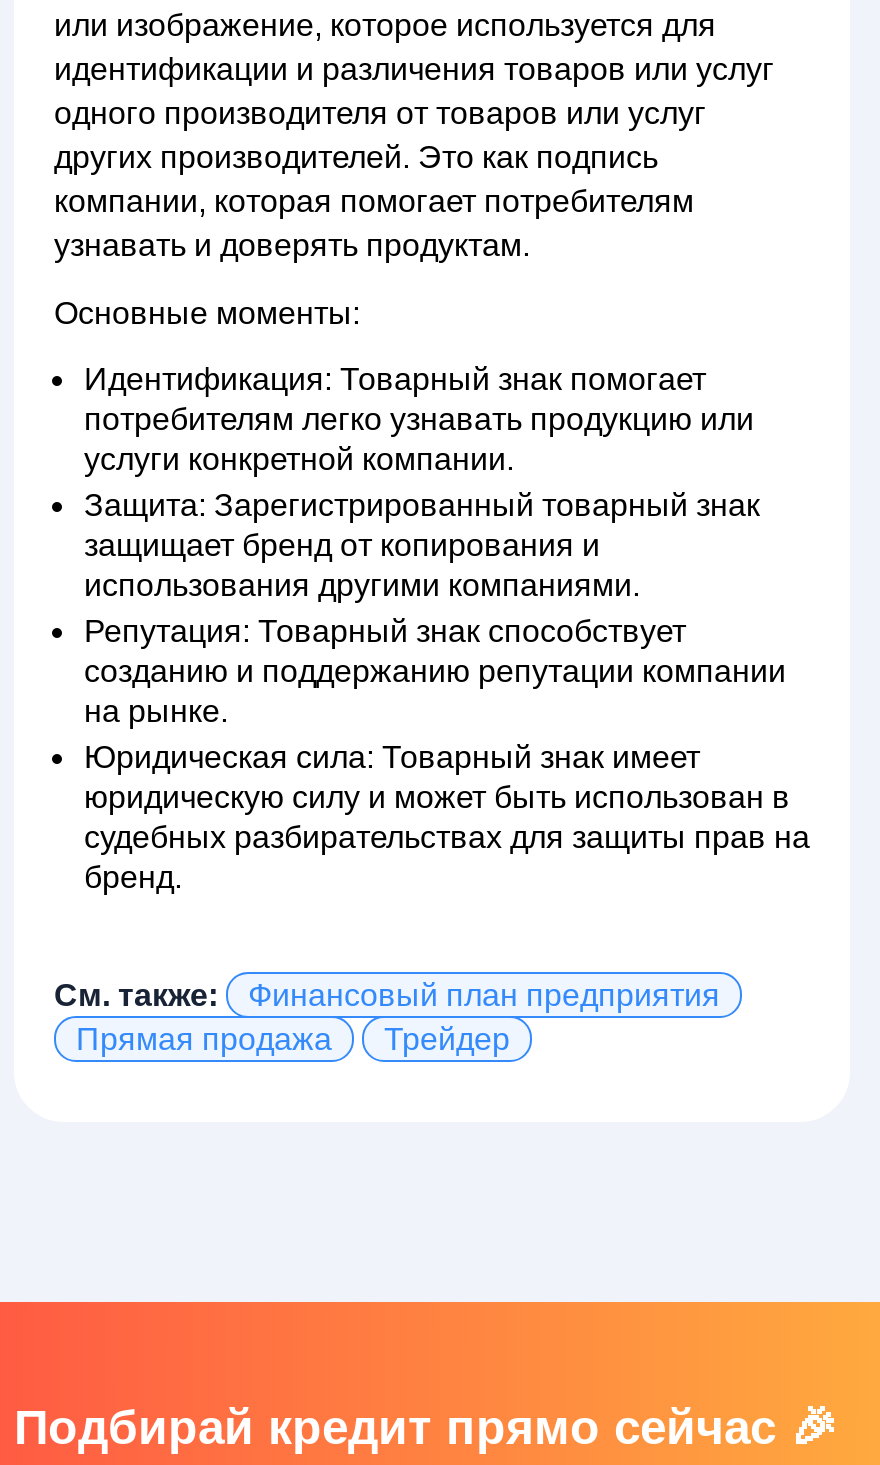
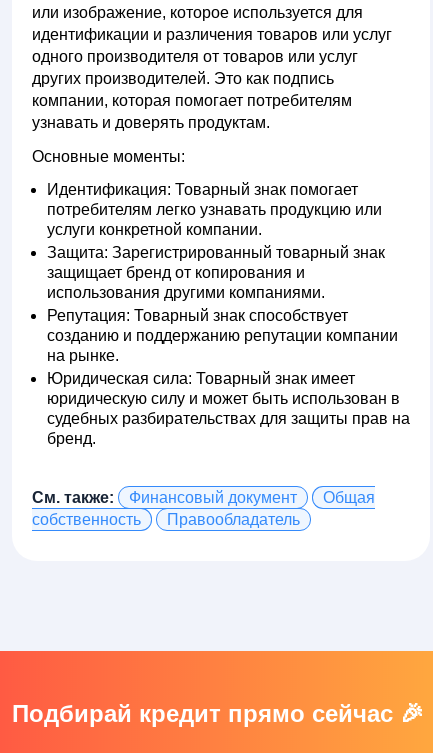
[76,978,720,1056] Финансовый план предприятия | Прямая продажа | Трейдер -> [32,489,375,528] Финансовый документ | Общая | собственность | Правообладатель

